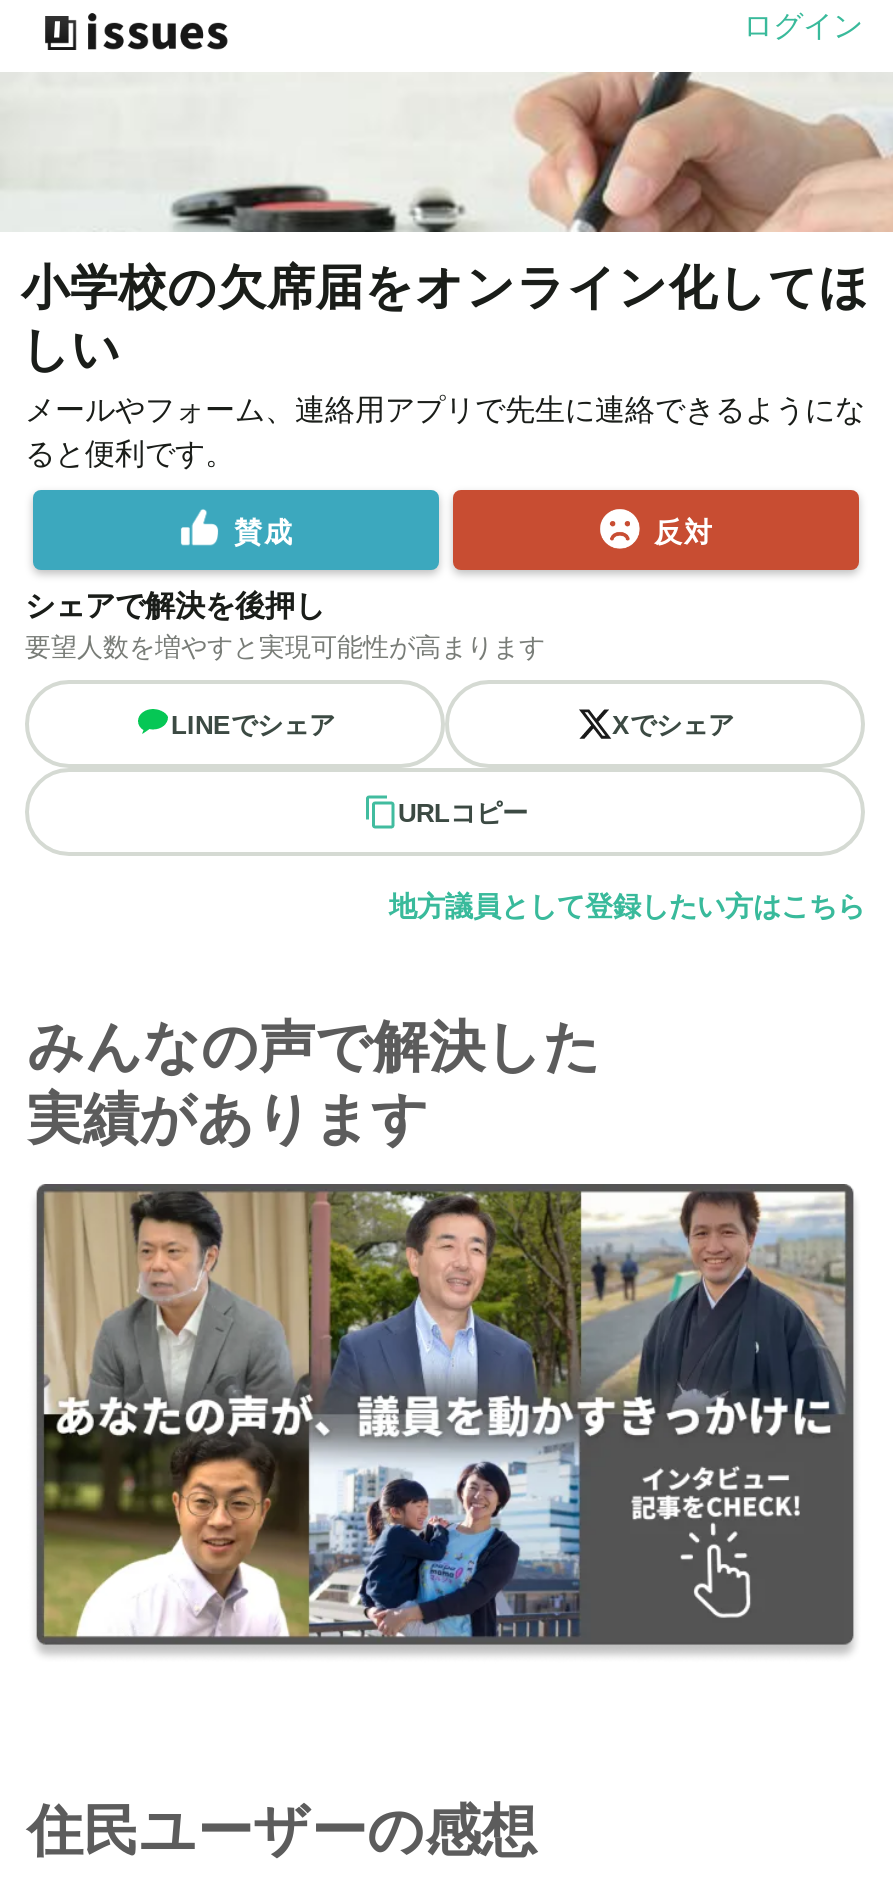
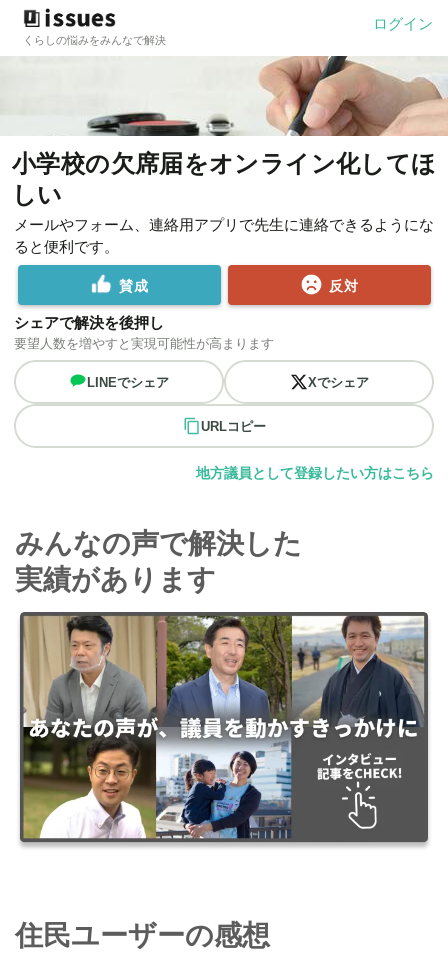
none -> [23,34,166,46] くらしの悩みをみんなで解決

